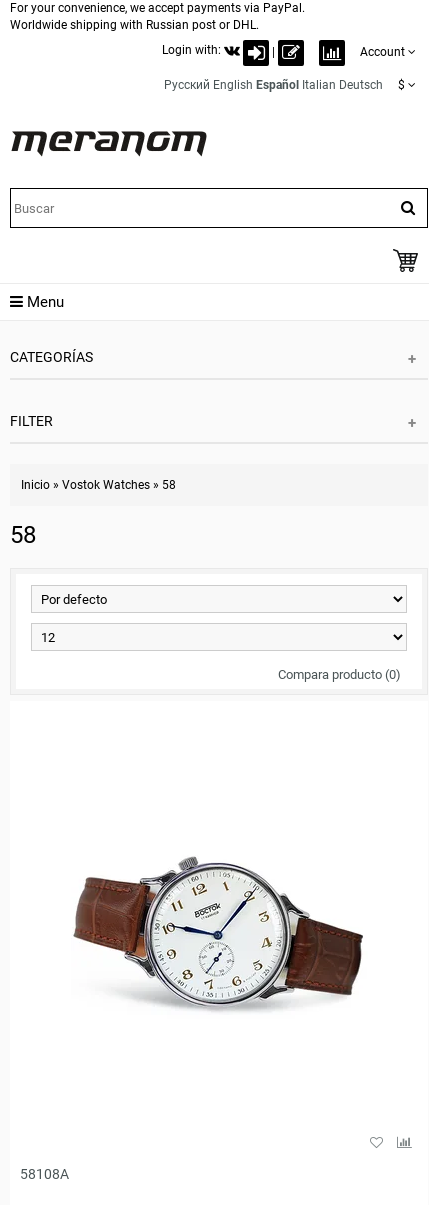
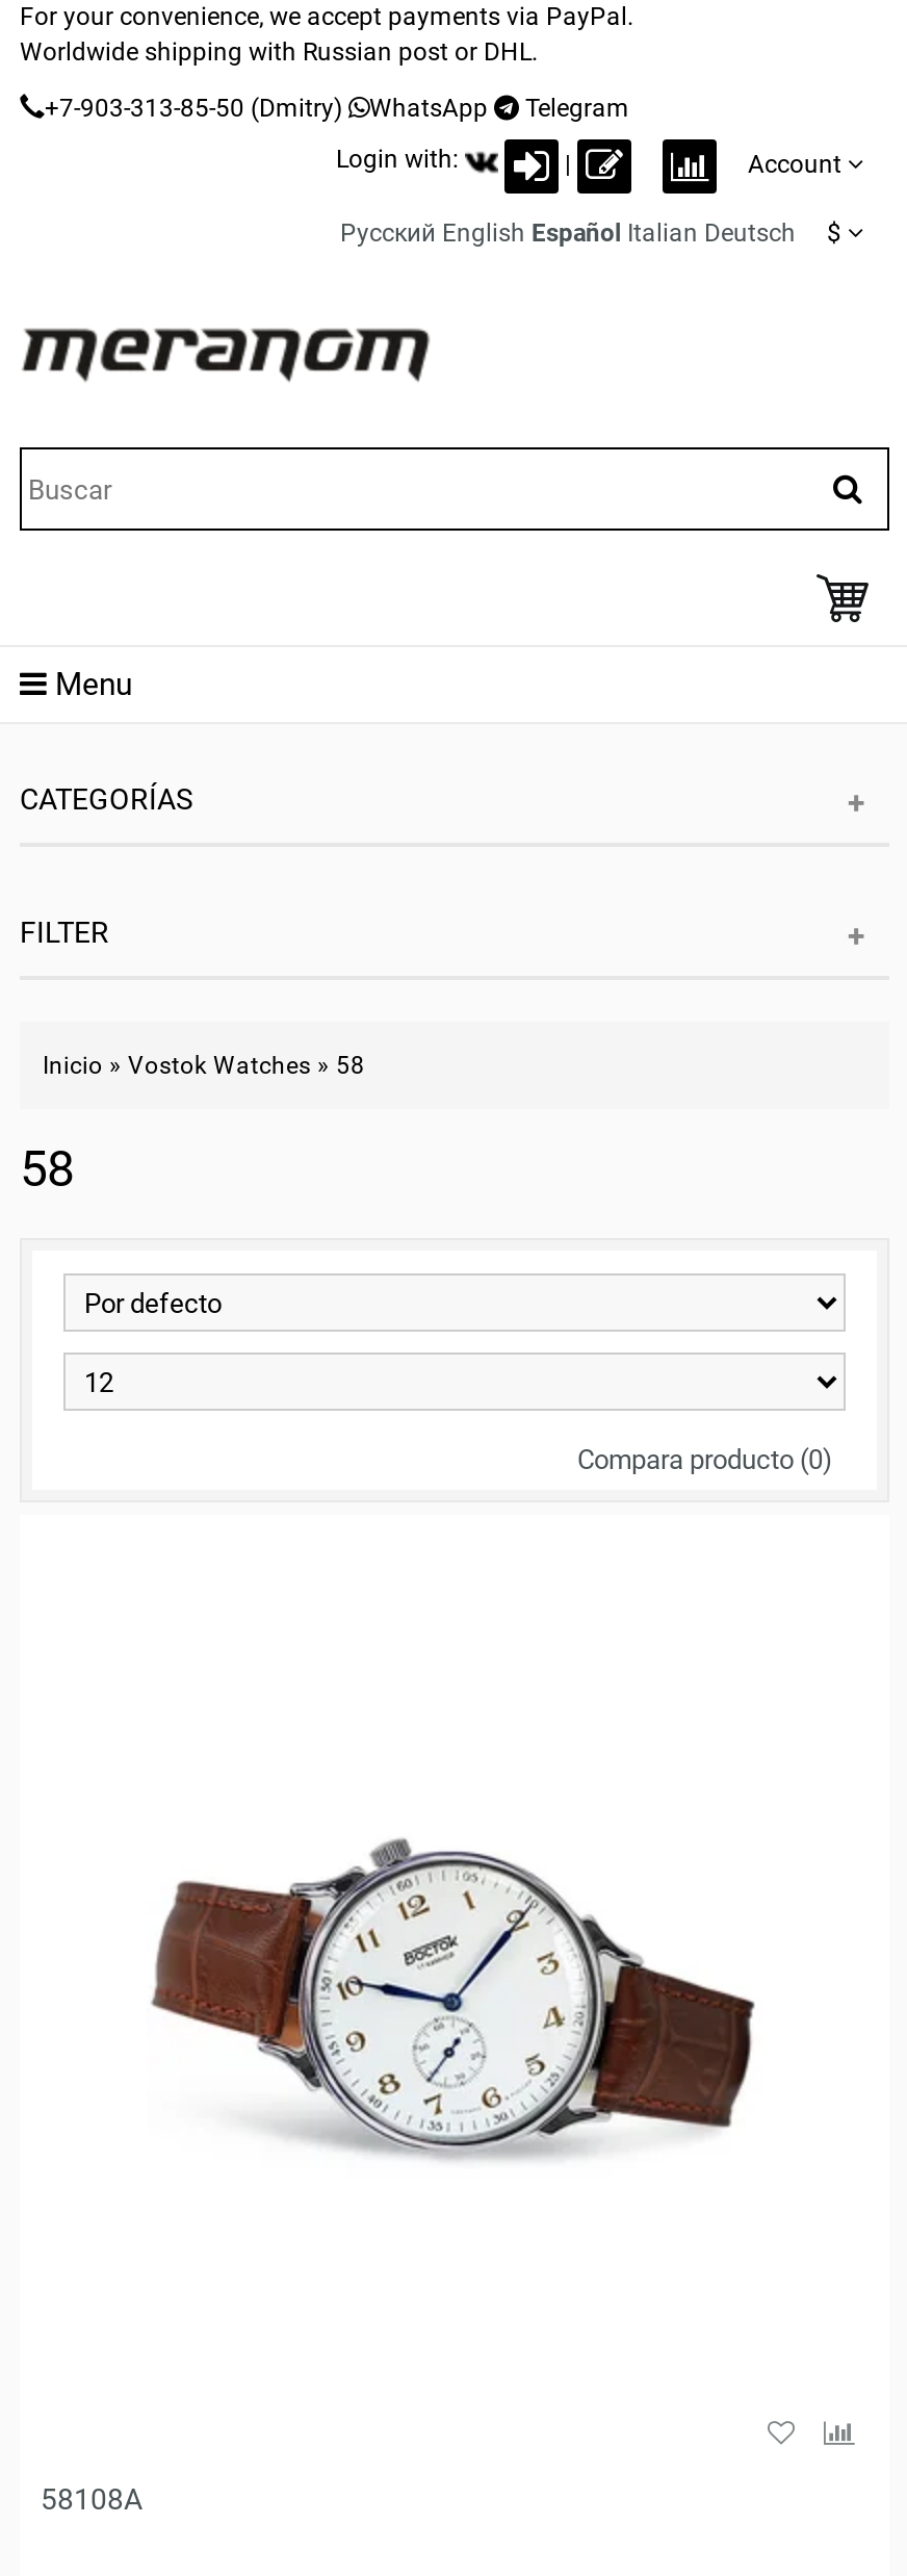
none -> [45,94,629,123] +7-903-313-85-50 (Dmitry) | WhatsApp | Telegram

